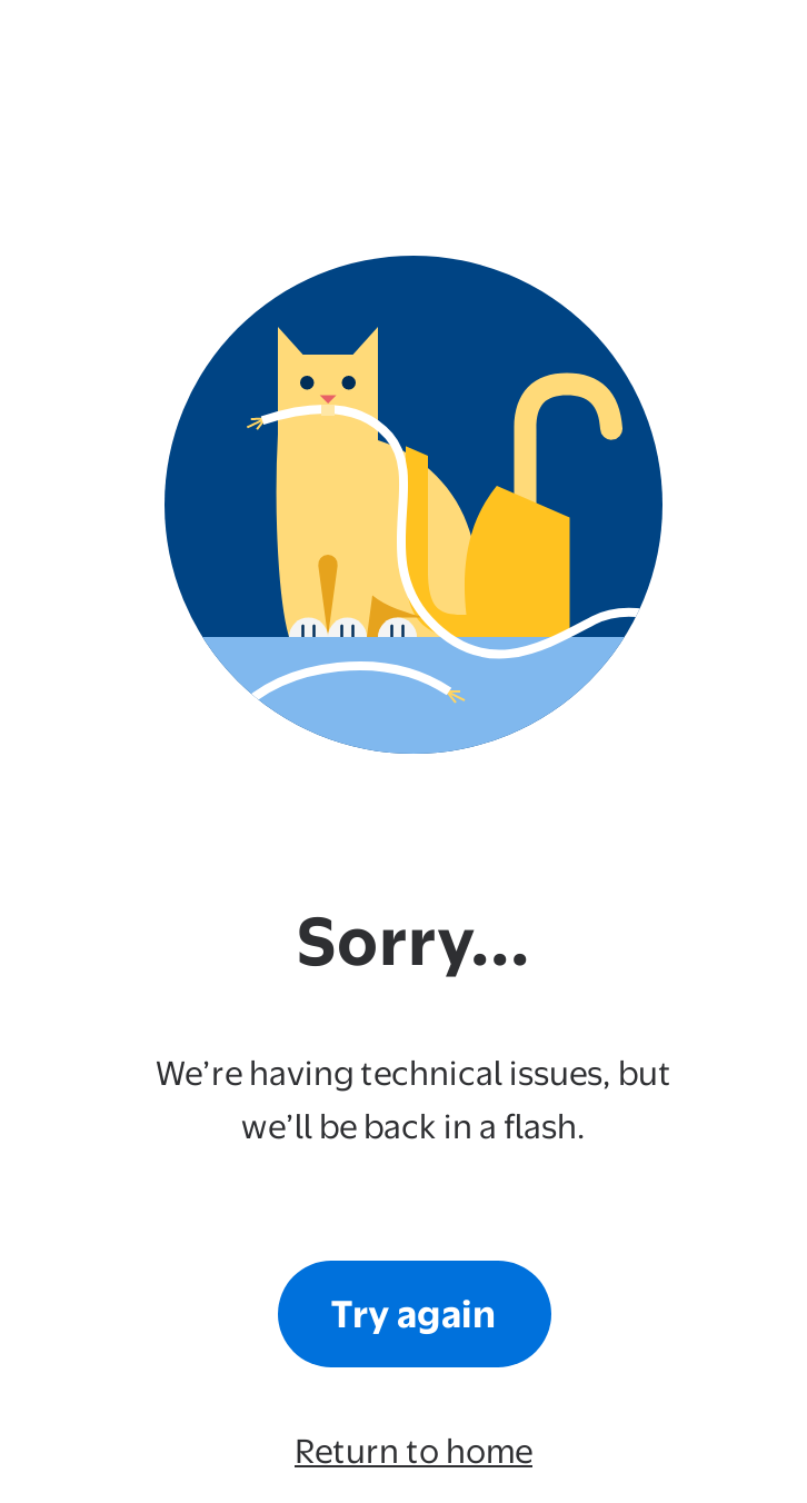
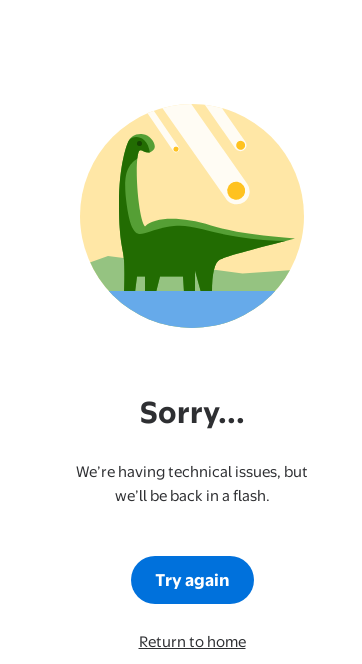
[162,253,665,705] [image] -> [80,104,304,305] [image]

